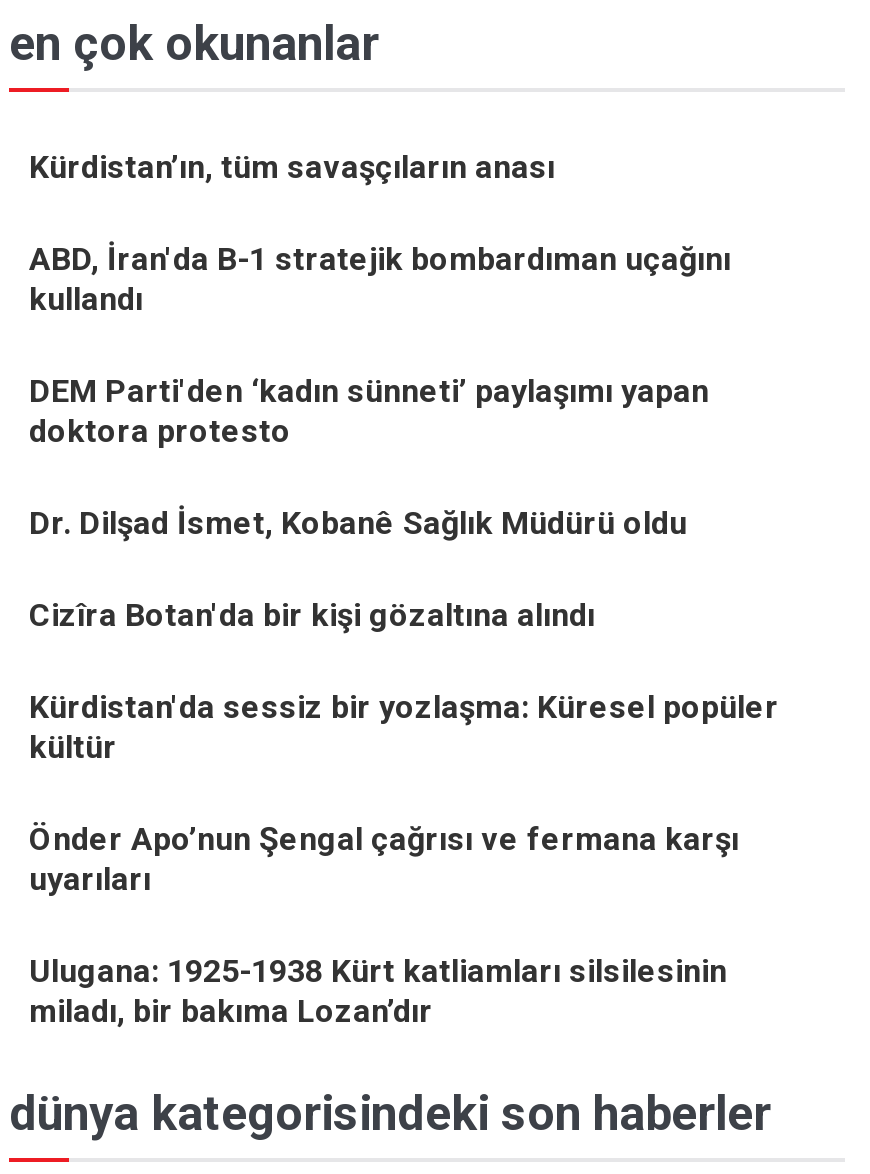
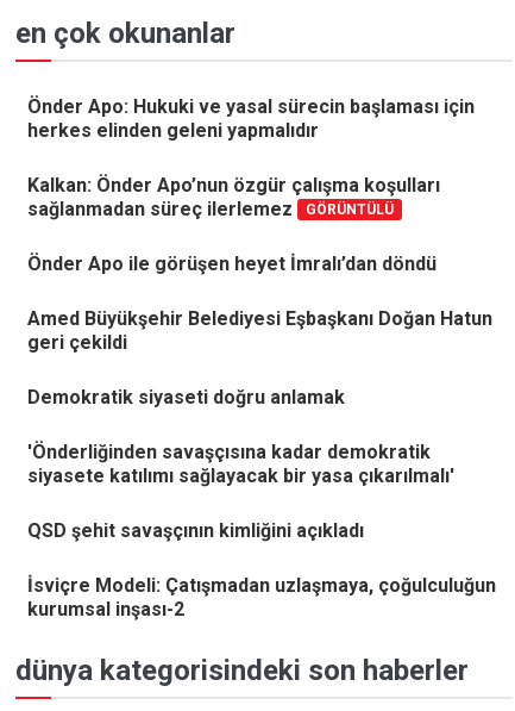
[29,147,555,185] Kürdistan’ın, tüm savaşçıların anası -> [27,95,475,141] Önder Apo: Hukuki ve yasal sürecin başlaması için | herkes elinden geleni yapmalıdır
[29,239,731,317] ABD, İran'da B-1 stratejik bombardıman uçağını | kullandı -> [27,173,440,220] Kalkan: Önder Apo’nun özgür çalışma koşulları | sağlanmadan süreç ilerlemez GÖRÜNTÜLÜ
[29,371,709,449] DEM Parti'den ‘kadın sünneti’ paylaşımı yapan | doktora protesto -> [27,252,437,275] Önder Apo ile görüşen heyet İmralı’dan döndü
[29,503,687,541] Dr. Dilşad İsmet, Kobanê Sağlık Müdürü oldu -> [27,307,492,353] Amed Büyükşehir Belediyesi Eşbaşkanı Doğan Hatun | geri çekildi
[29,595,595,633] Cizîra Botan'da bir kişi gözaltına alındı -> [27,385,345,408] Demokratik siyaseti doğru anlamak
[29,687,779,765] Kürdistan'da sessiz bir yozlaşma: Küresel popüler | kültür -> [27,440,454,487] 'Önderliğinden savaşçısına kadar demokratik | siyasete katılımı sağlayacak bir yasa çıkarılmalı'
[29,819,739,897] Önder Apo’nun Şengal çağrısı ve fermana karşı | uyarıları -> [27,519,364,541] QSD şehit savaşçının kimliğini açıkladı
[29,951,727,1029] Ulugana: 1925-1938 Kürt katliamları silsilesinin | miladı, bir bakıma Lozan’dır -> [27,574,496,620] İsviçre Modeli: Çatışmadan uzlaşmaya, çoğulculuğun | kurumsal inşası-2

